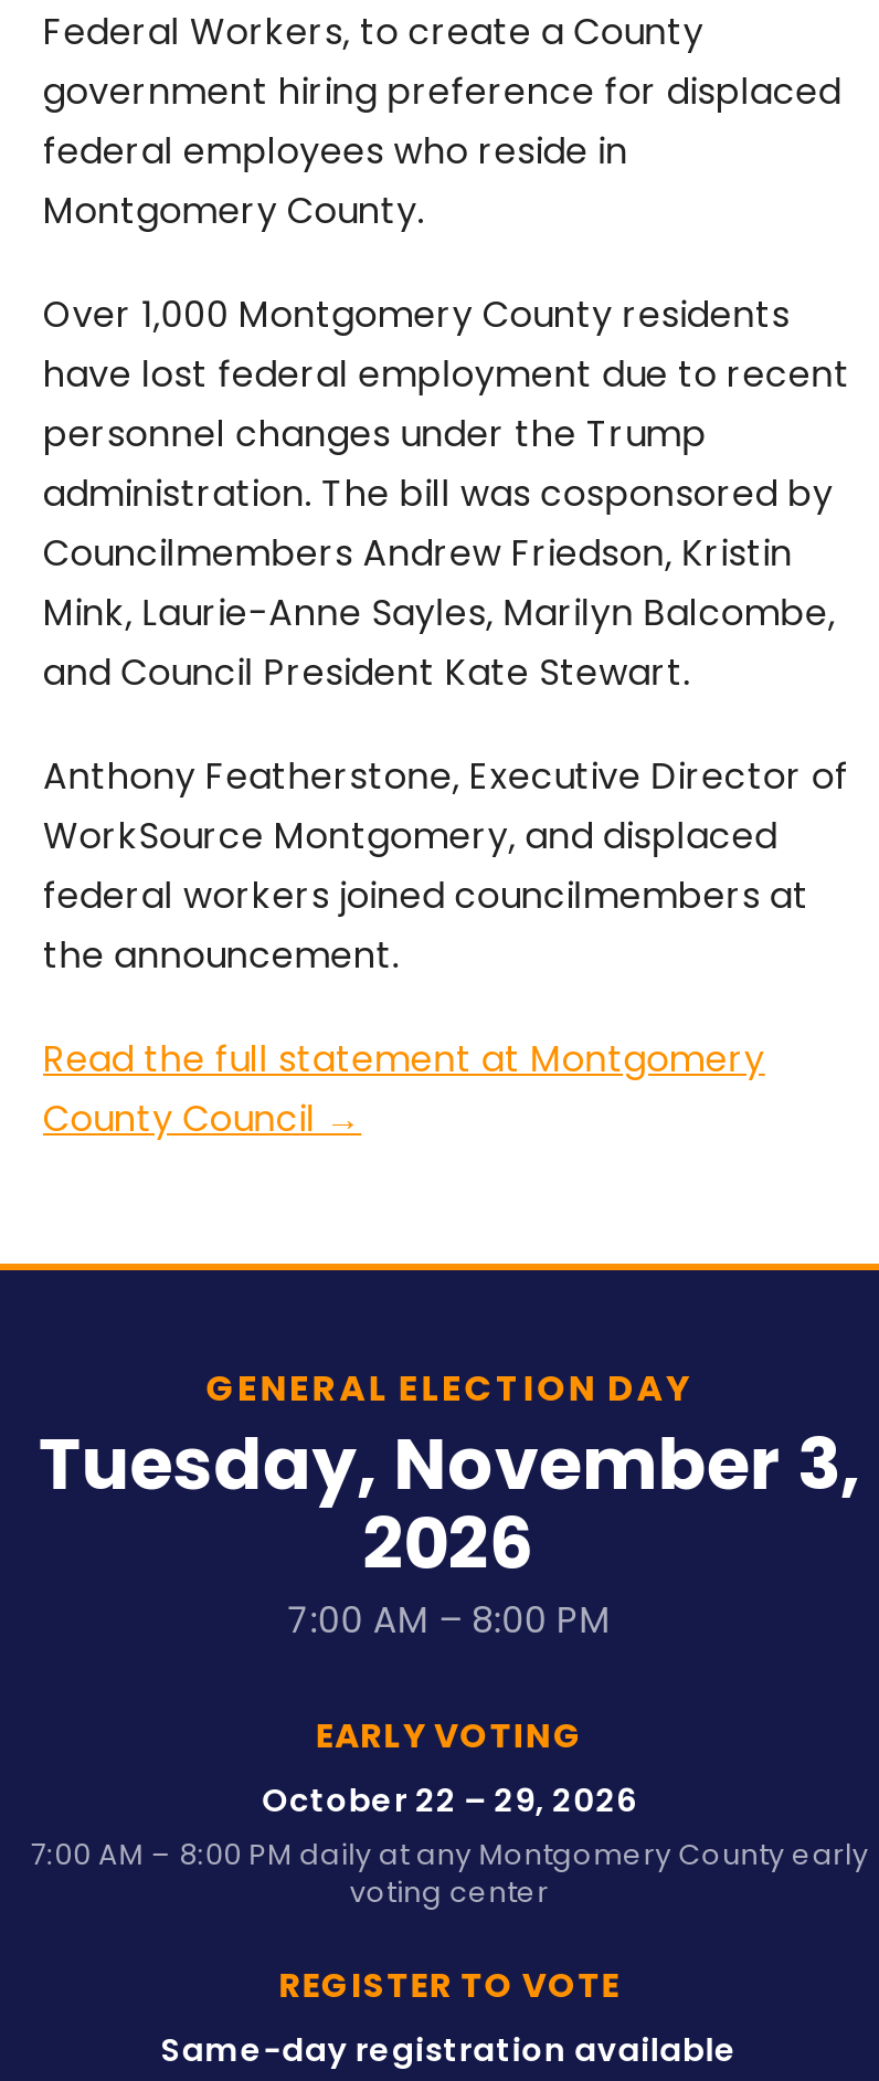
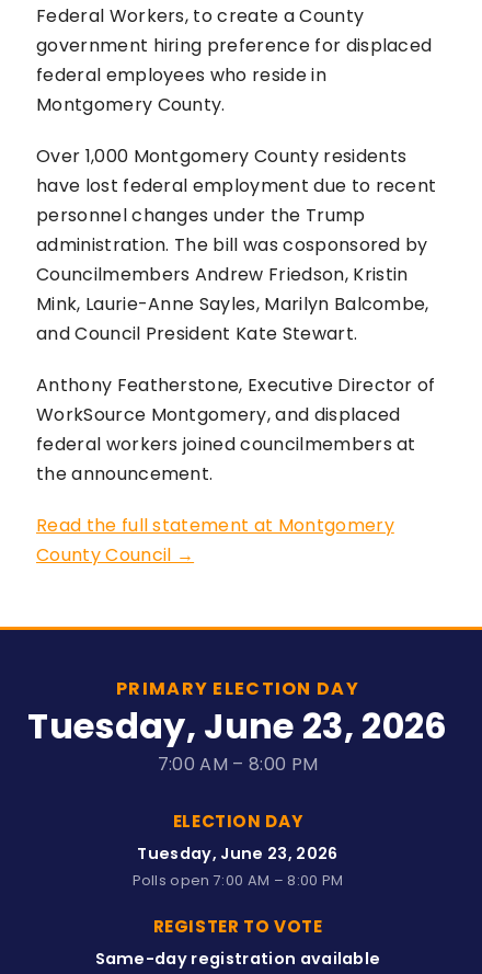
[38,1362,861,1592] GENERAL ELECTION DAY | Tuesday, November 3, | 2026 -> [28,676,447,750] PRIMARY ELECTION DAY | Tuesday, June 23, 2026
[31,1712,868,1910] EARLY VOTING | October 22 – 29, 2026 | 7:00 AM – 8:00 PM daily at any Montgomery County early | voting center -> [132,810,343,889] ELECTION DAY | Tuesday, June 23, 2026 | Polls open 7:00 AM – 8:00 PM

